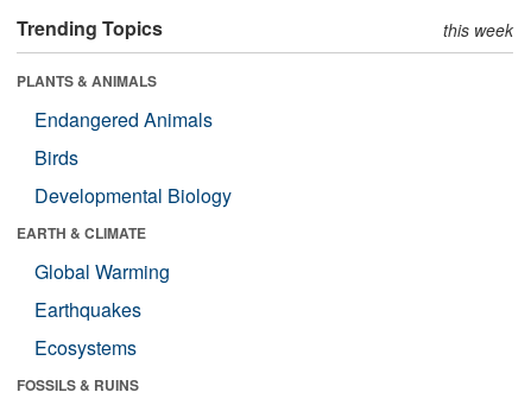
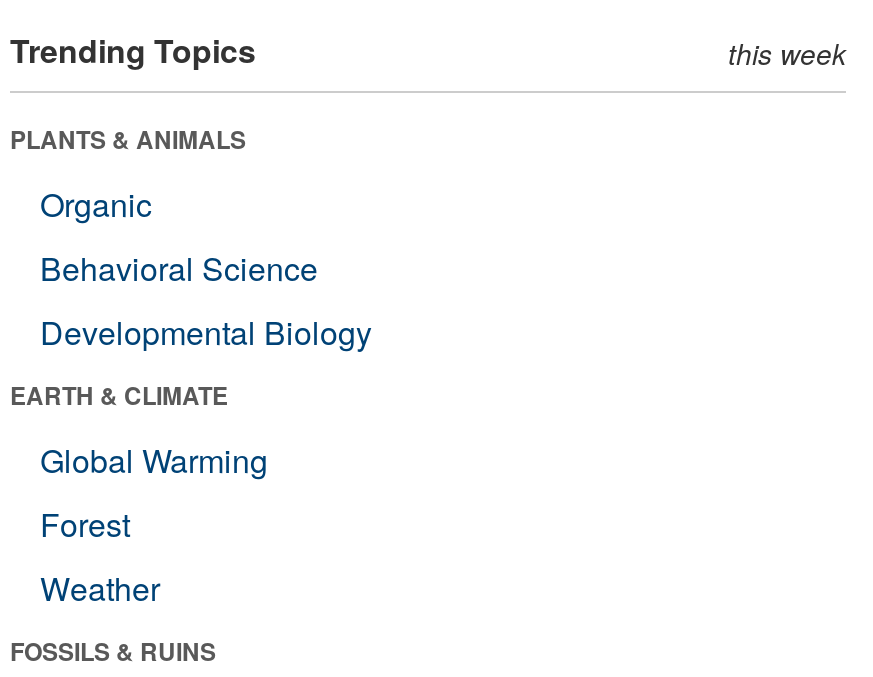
[34,105,213,171] Endangered Animals | Birds -> [40,181,318,291] Organic | Behavioral Science
[34,295,141,361] Earthquakes | Ecosystems -> [40,501,160,611] Forest | Weather

